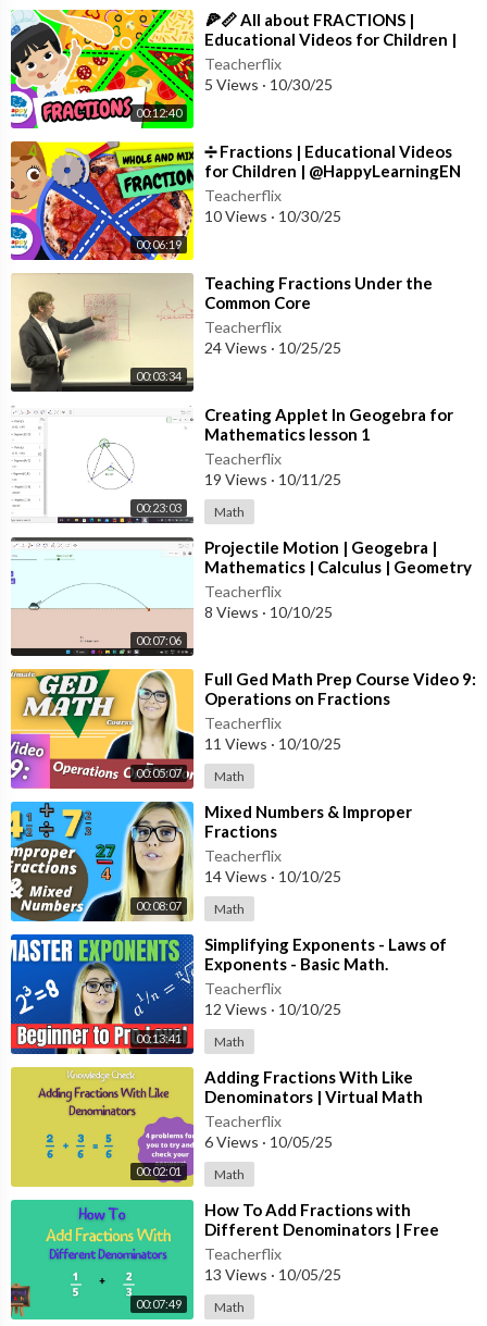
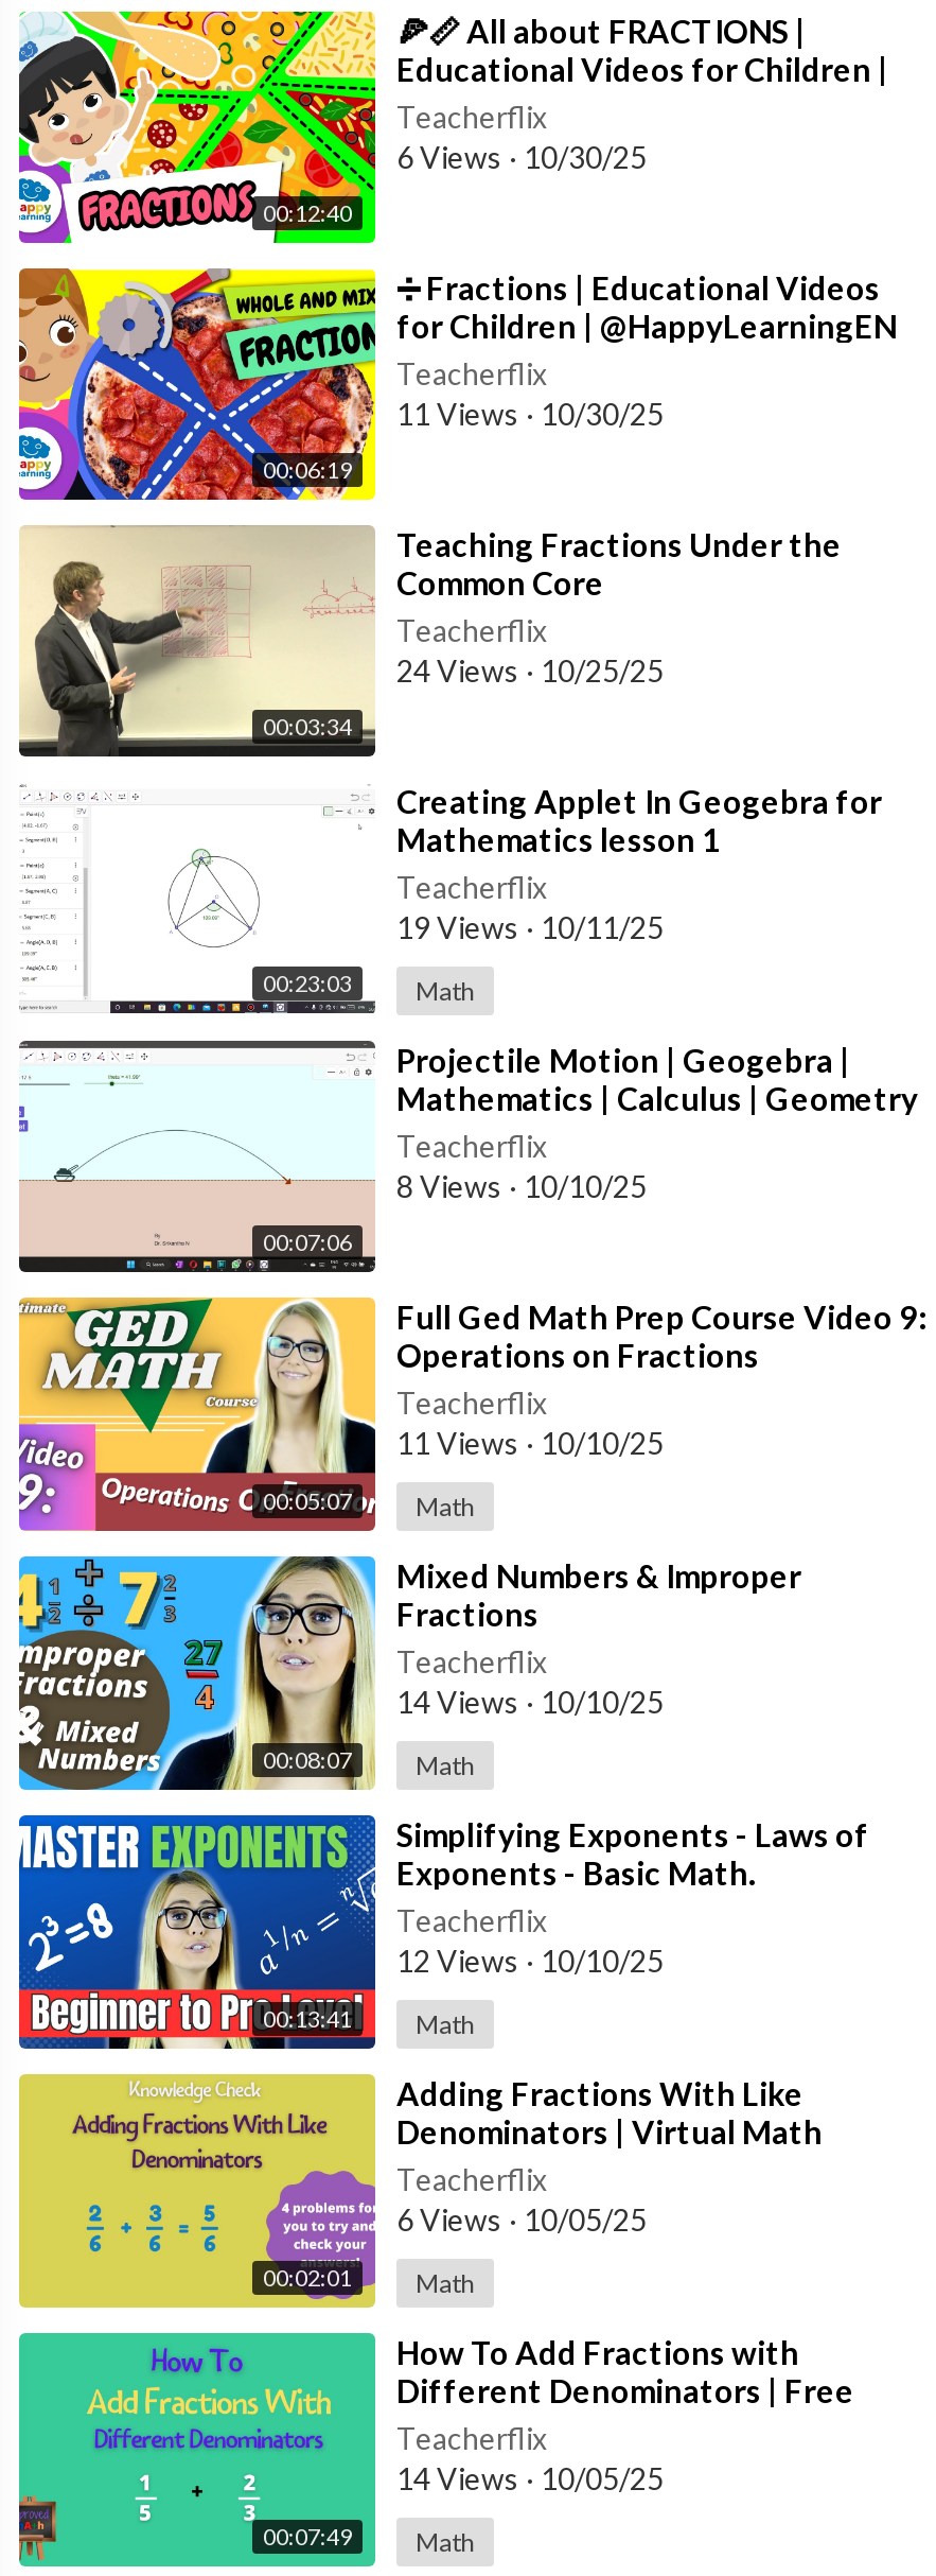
[204,75,333,93] 5 Views · 10/30/25 -> [396,138,647,174] 6 Views · 10/30/25
[204,206,341,225] 10 Views · 10/30/25 -> [396,395,664,431] 11 Views · 10/30/25
[204,1266,341,1284] 13 Views · 10/05/25 -> [396,2461,664,2497] 14 Views · 10/05/25

